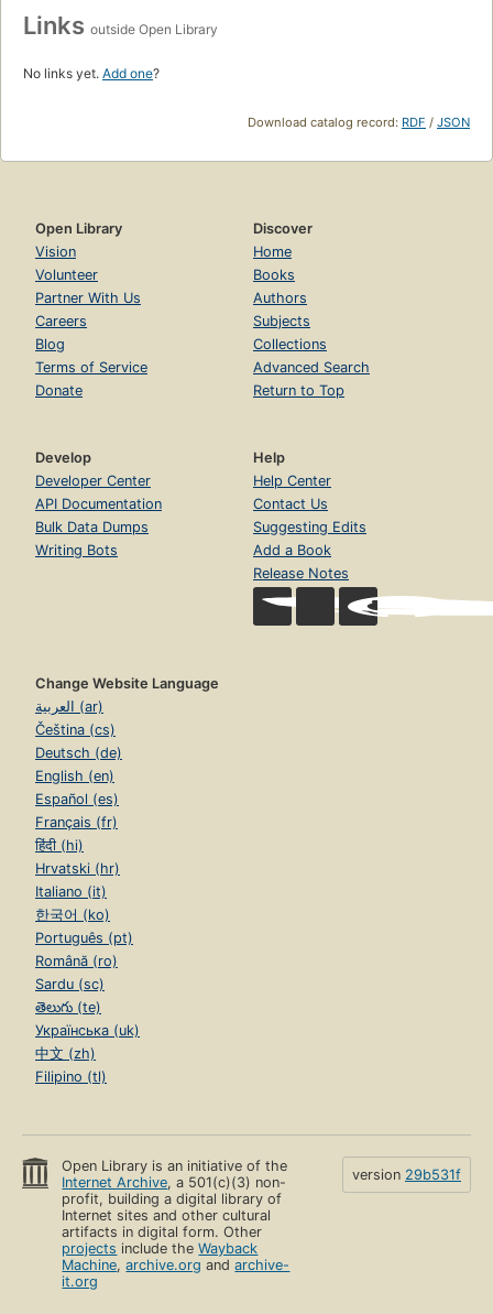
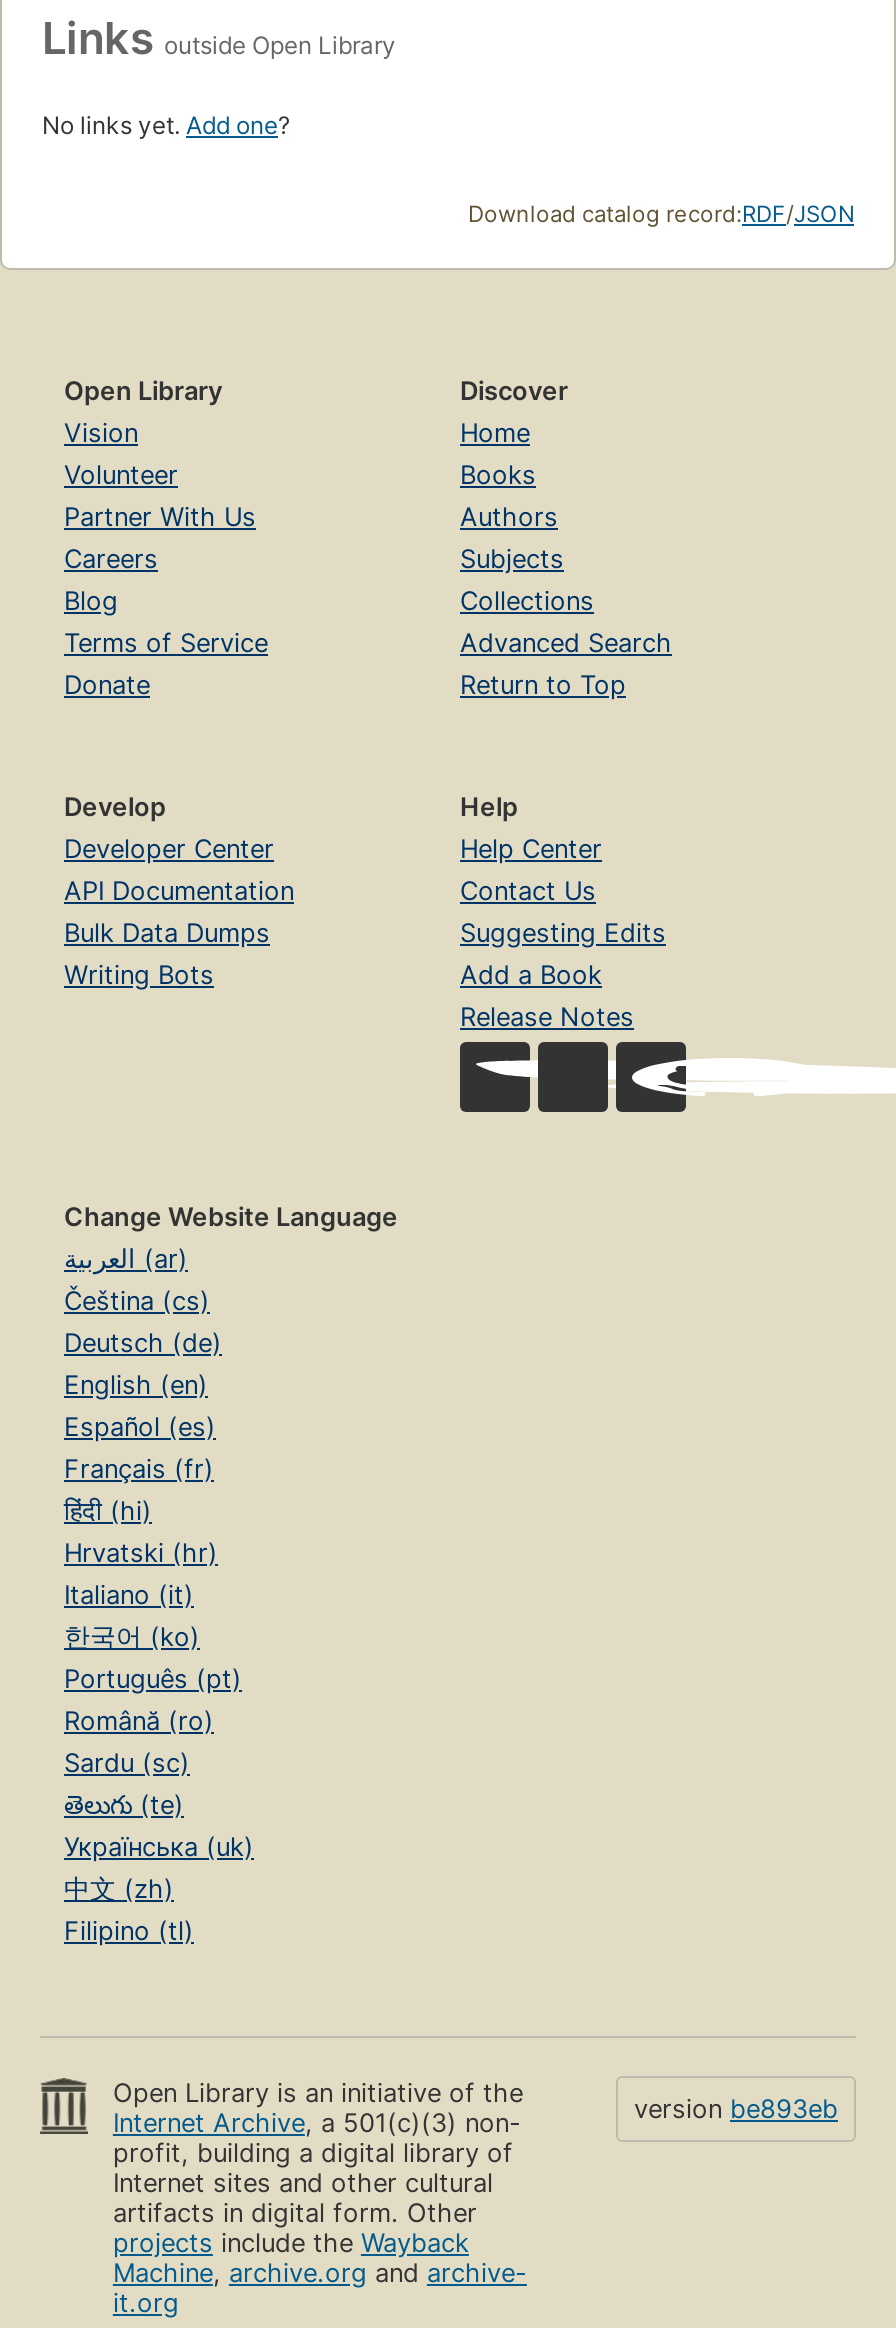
[352,1167,461,1183] version 29b531f -> [634,2094,838,2124] version be893eb

